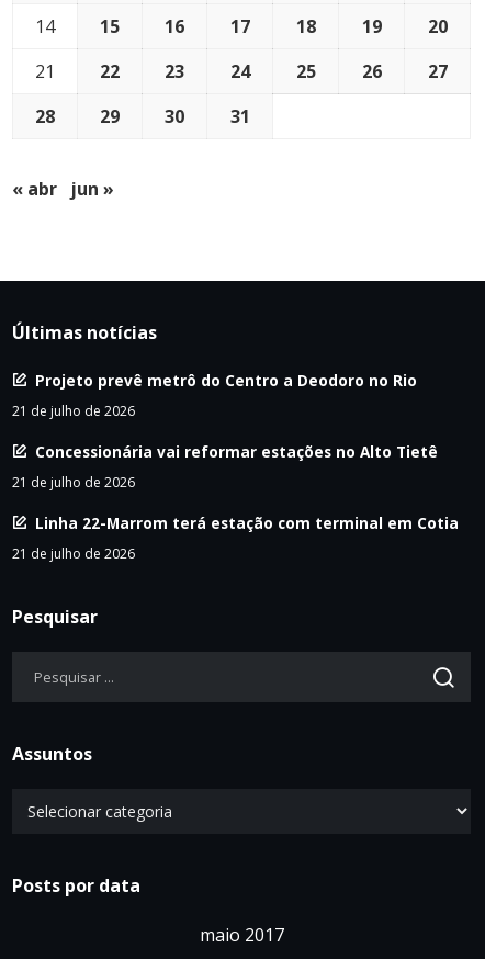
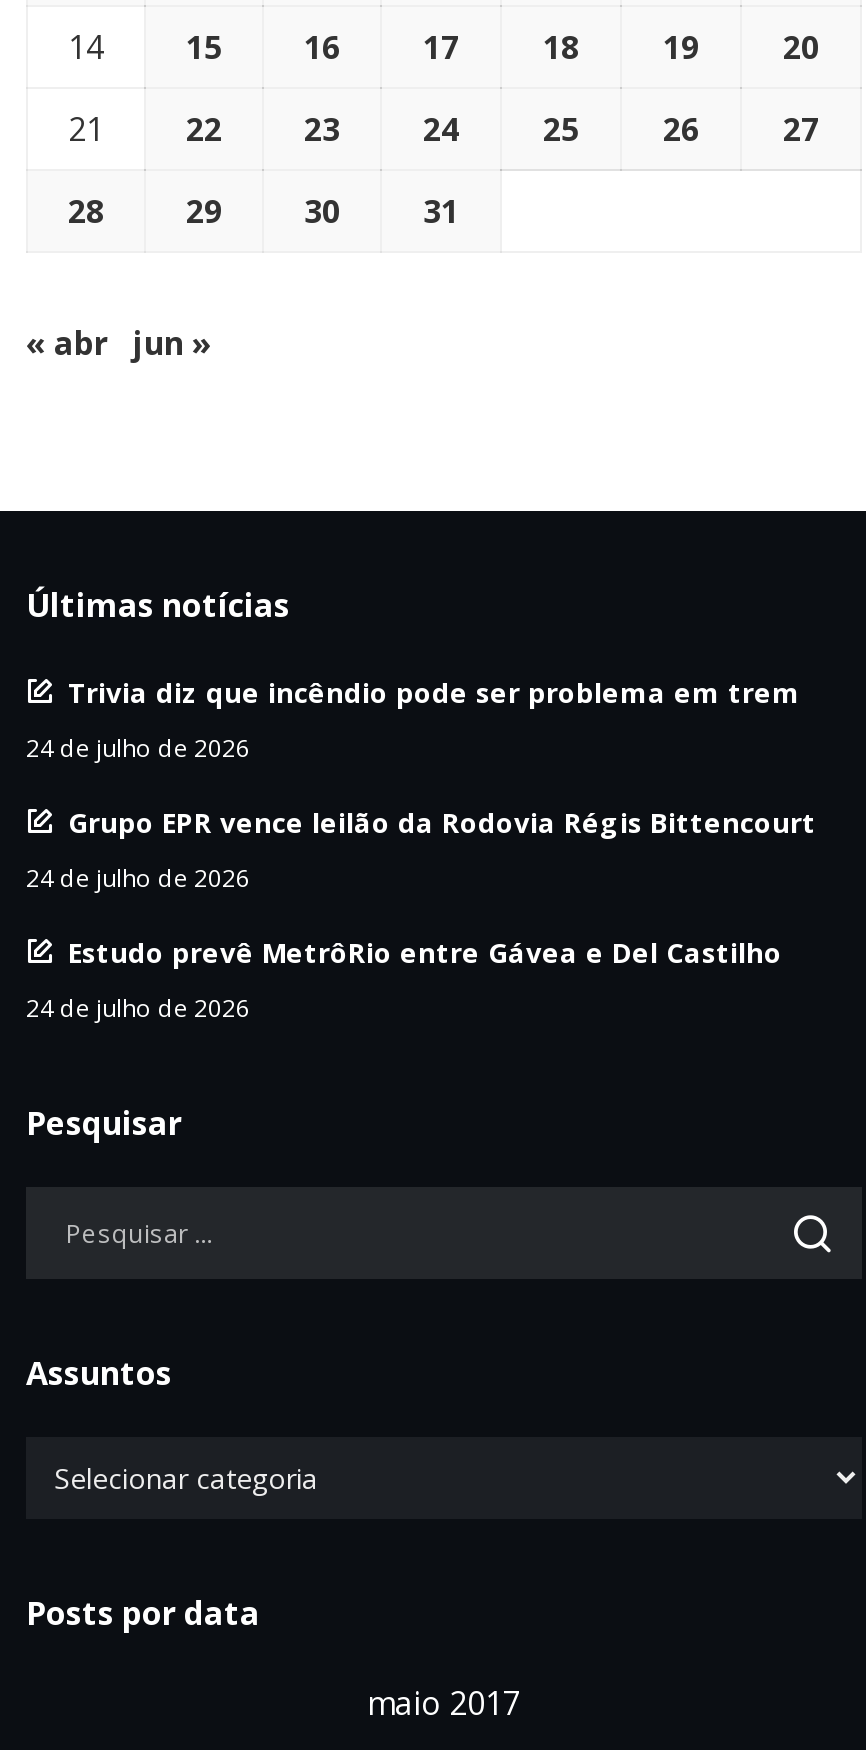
[35,370,417,391] Projeto prevê metrô do Centro a Deodoro no Rio -> [68,673,800,711] Trivia diz que incêndio pode ser problema em trem
[12,402,135,420] 21 de julho de 2026 -> [26,731,250,765] 24 de julho de 2026
[35,441,438,462] Concessionária vai reformar estações no Alto Tietê -> [68,803,816,841] Grupo EPR vence leilão da Rodovia Régis Bittencourt
[12,473,135,492] 21 de julho de 2026 -> [26,861,250,895] 24 de julho de 2026
[35,512,459,533] Linha 22-Marrom terá estação com terminal em Cotia -> [68,933,782,971] Estudo prevê MetrôRio entre Gávea e Del Castilho
[12,544,135,563] 21 de julho de 2026 -> [26,991,250,1025] 24 de julho de 2026

